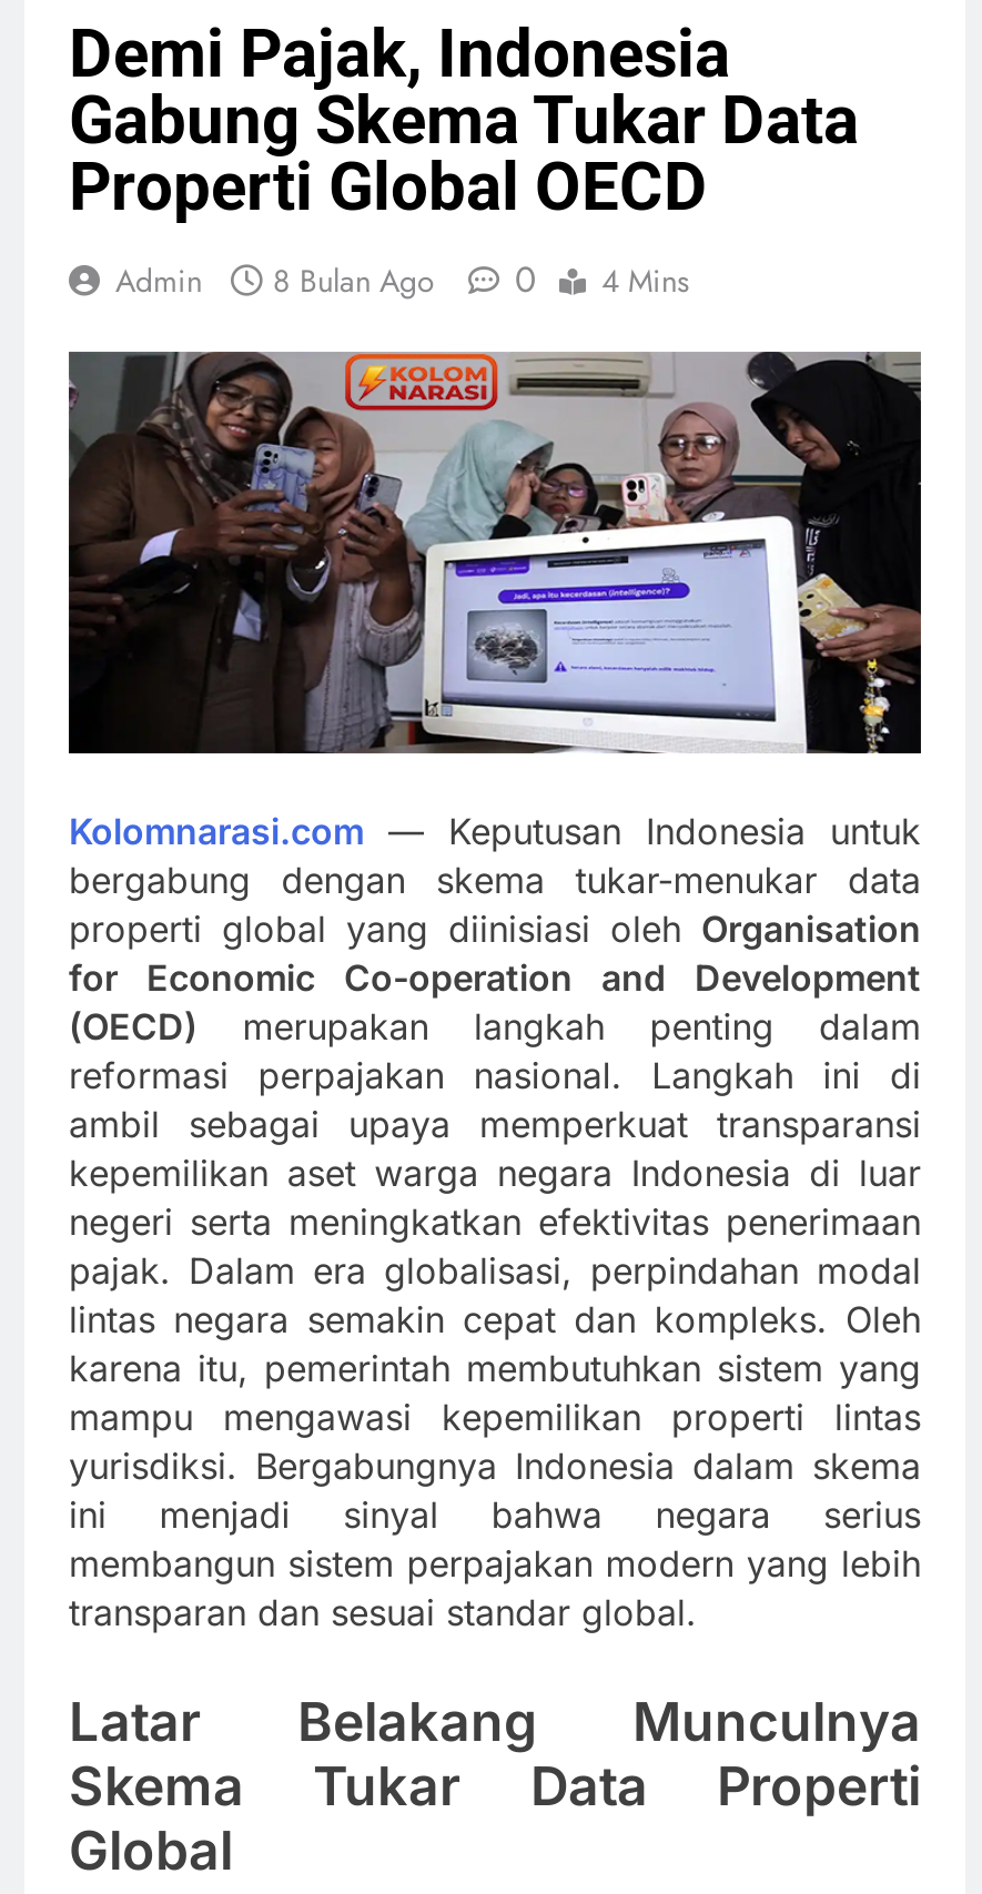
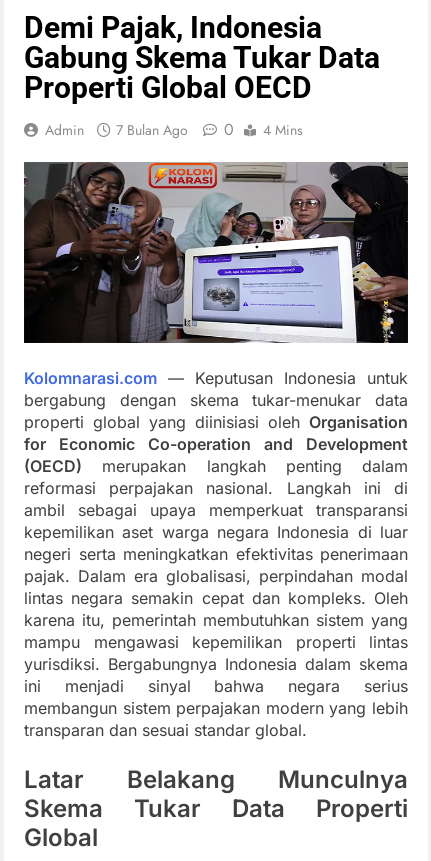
[115,254,690,305] Admin 8 Bulan Ago 0 4 Mins -> [45,118,303,141] Admin 7 Bulan Ago 0 4 Mins

